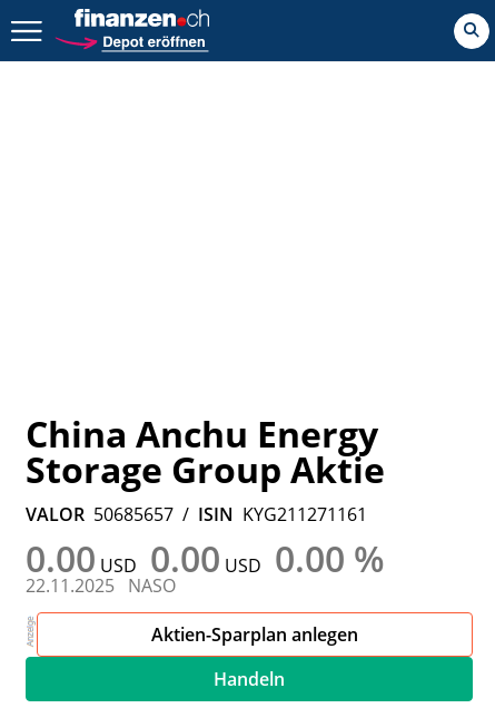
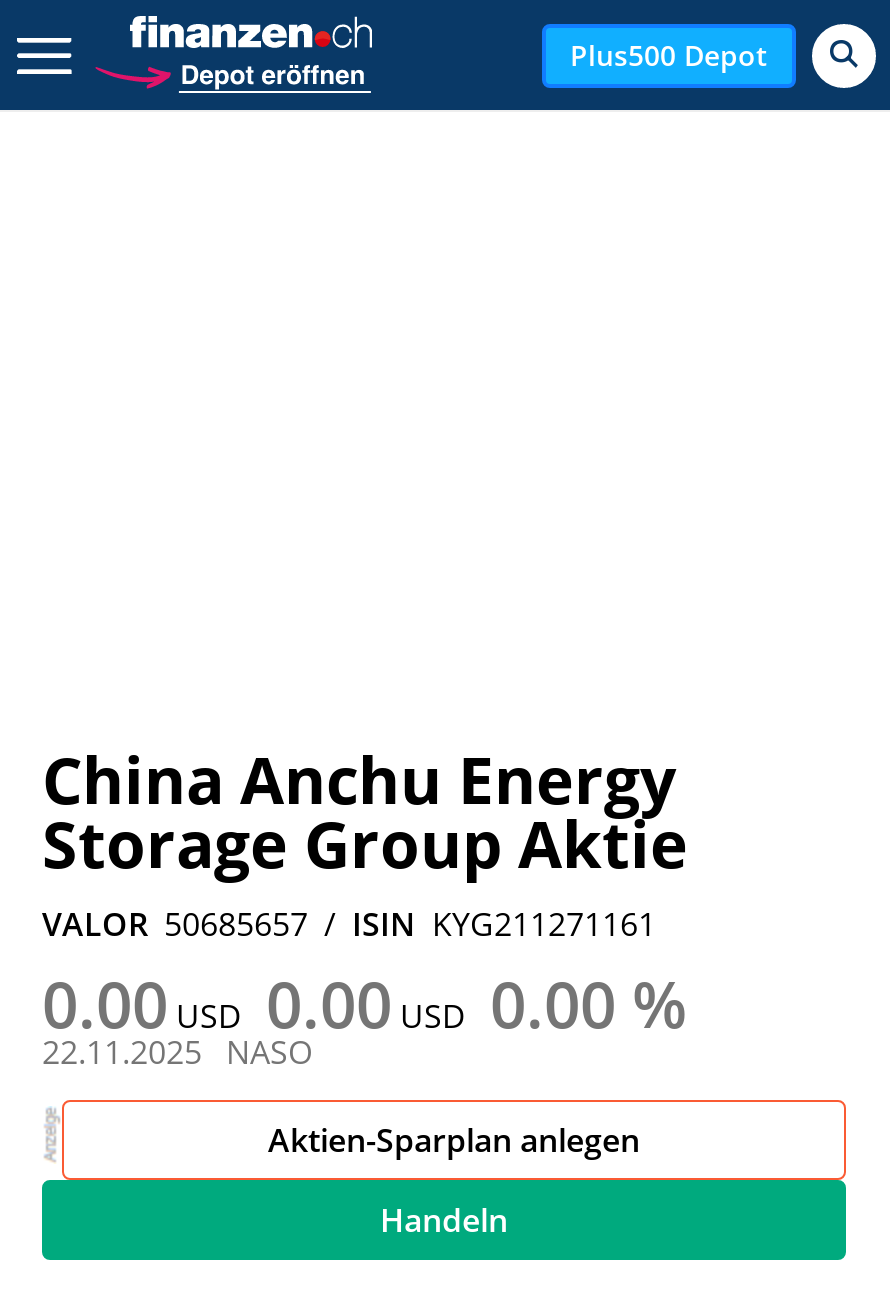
none -> [570,35,768,73] Plus500 Depot

